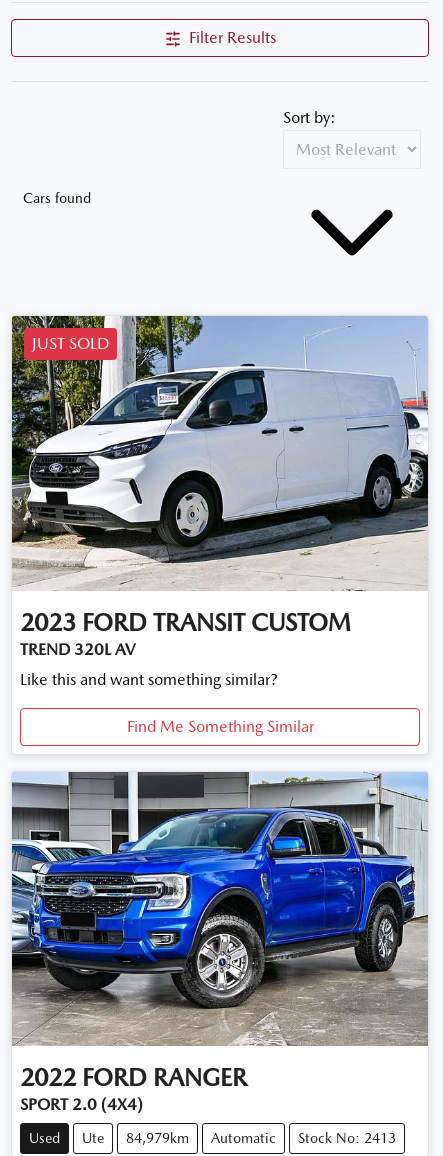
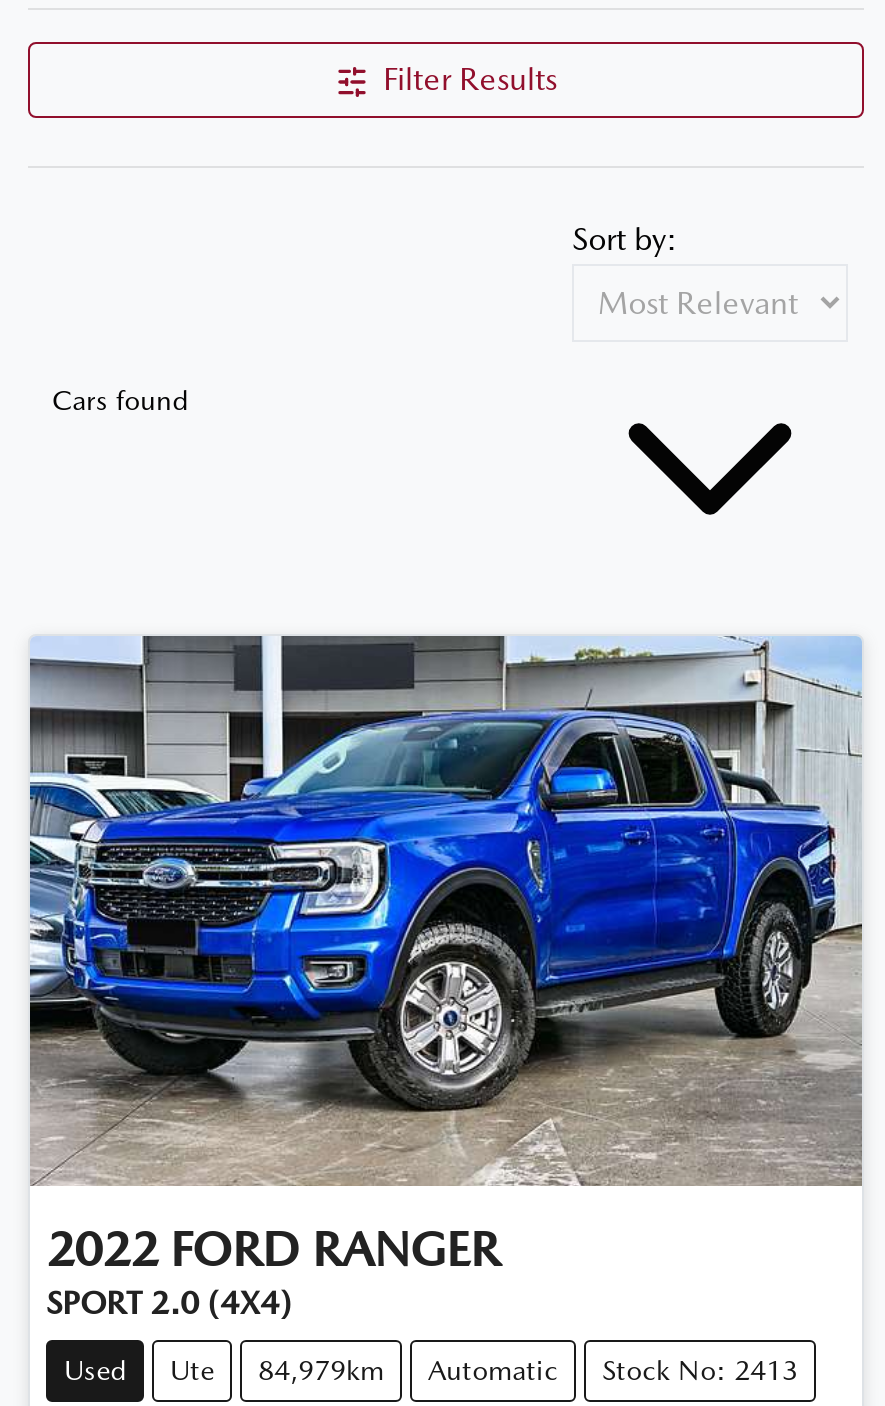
[11,315,429,590] [image] | JUST SOLD -> none
[20,607,351,735] 2023 FORD TRANSIT CUSTOM | TREND 320L AV | Like this and want something similar? | Find Me Something Similar -> none

